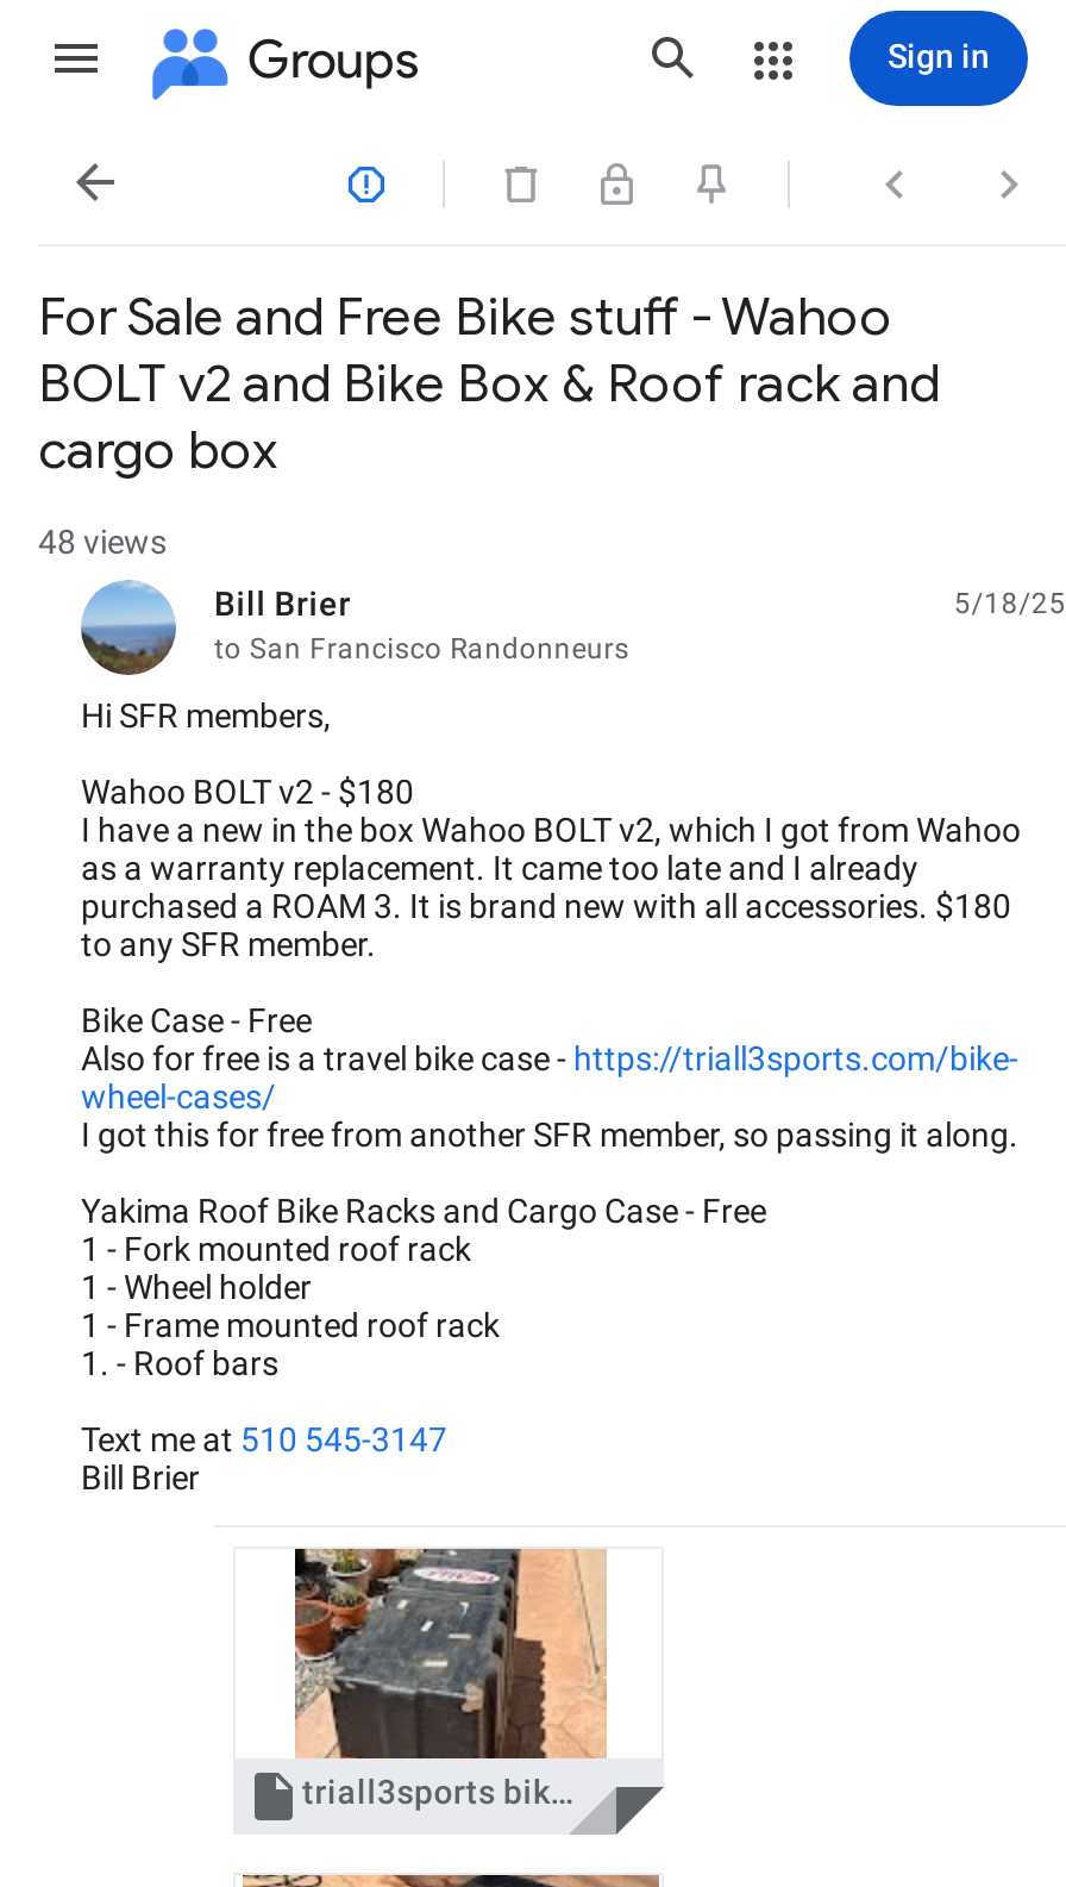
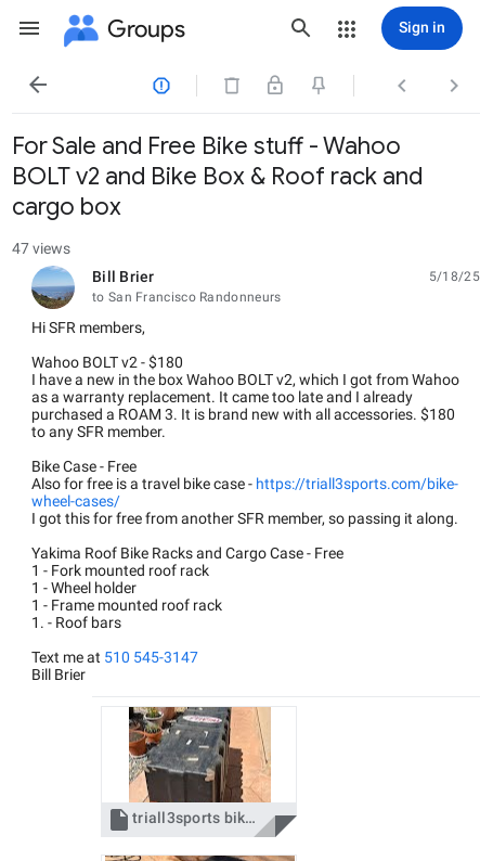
[38,522,167,560] 48 views -> [12,239,70,257] 47 views

